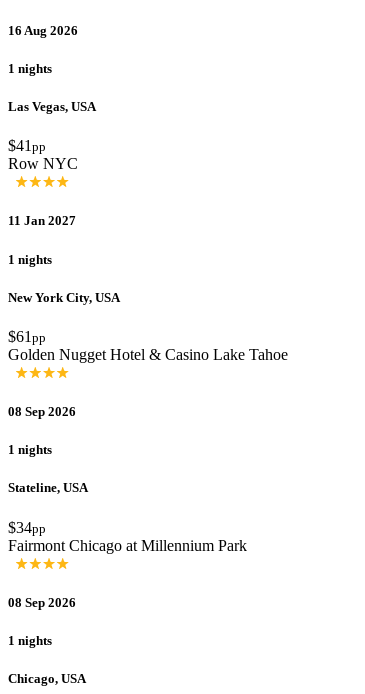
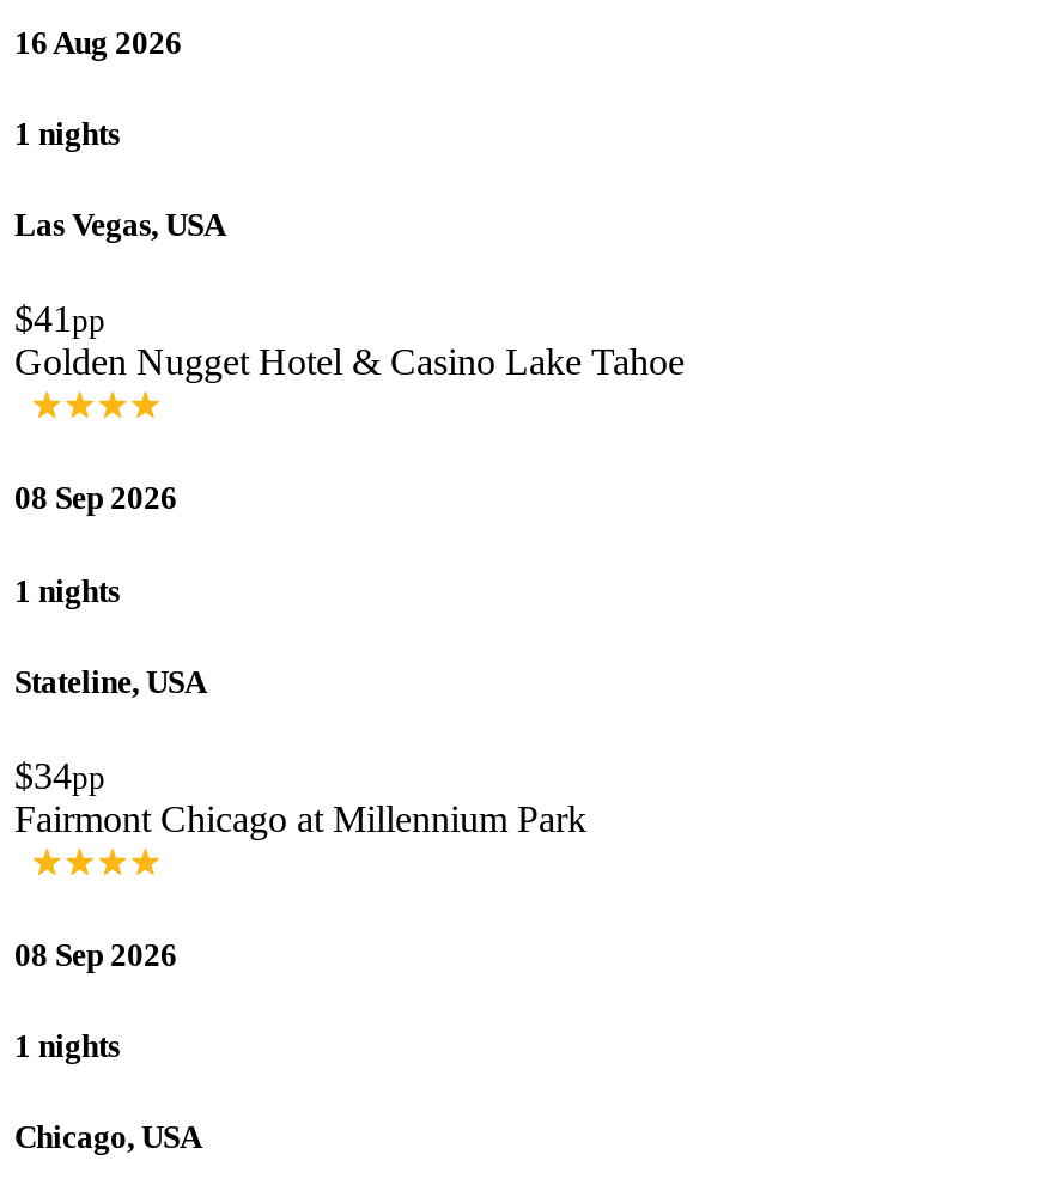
[8,155,120,345] Row NYC | 11 Jan 2027 | 1 nights | New York City, USA | $61 pp -> none

